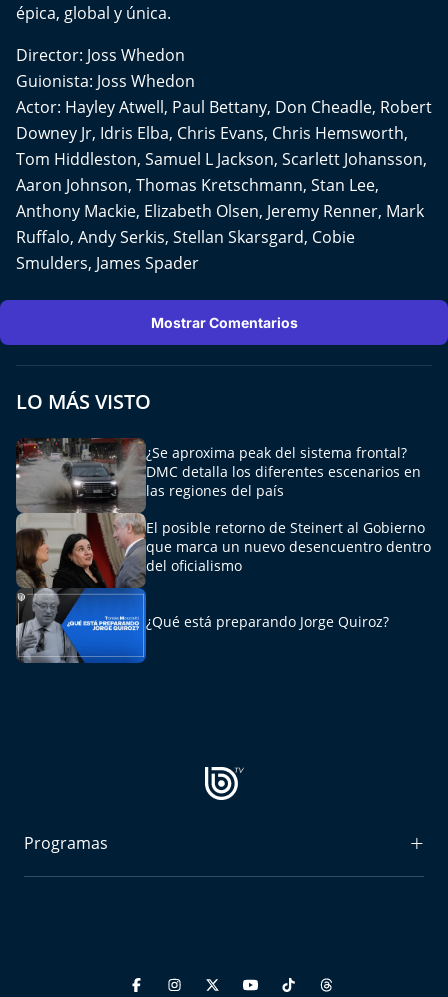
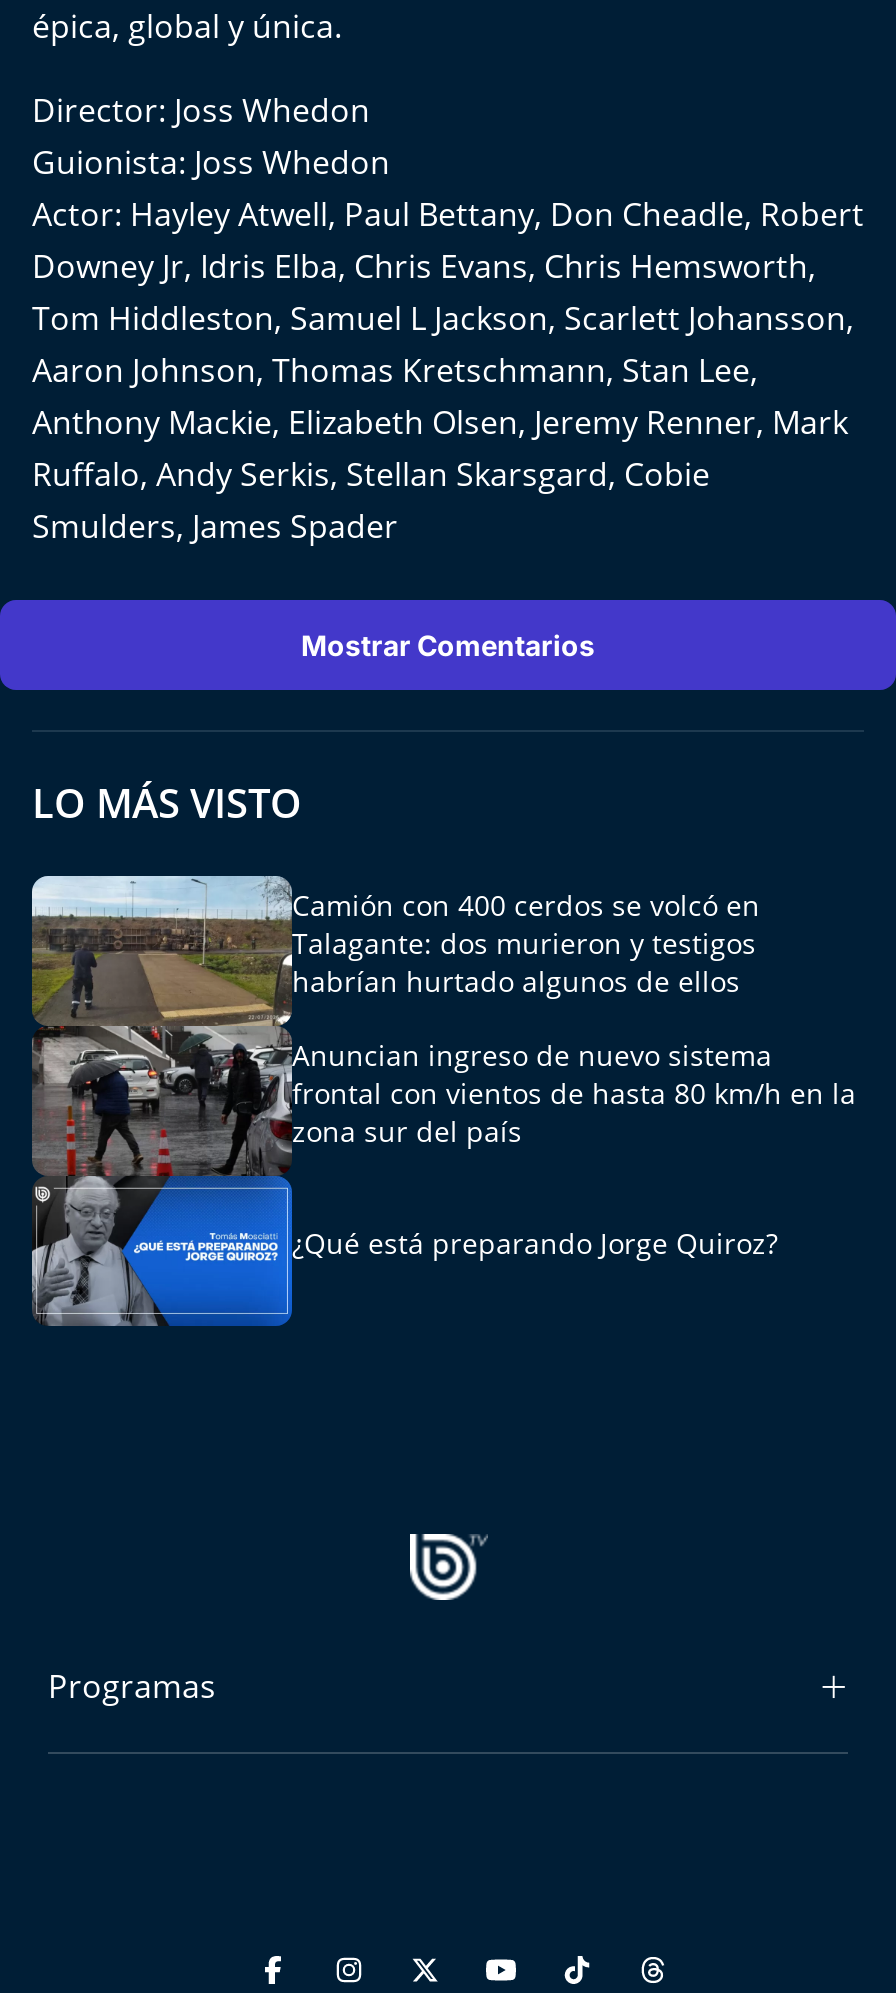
[15,437,421,588] [image] | ¿Se aproxima peak del sistema frontal? | DMC detalla los diferentes escenarios en | las regiones del país -> [30,874,760,1176] [image] | Camión con 400 cerdos se volcó en | Talagante: dos murieron y testigos | habrían hurtado algunos de ellos
[146,518,431,575] El posible retorno de Steinert al Gobierno | que marca un nuevo desencuentro dentro | del oficialismo -> [292,1036,856,1150] Anuncian ingreso de nuevo sistema | frontal con vientos de hasta 80 km/h en la | zona sur del país

